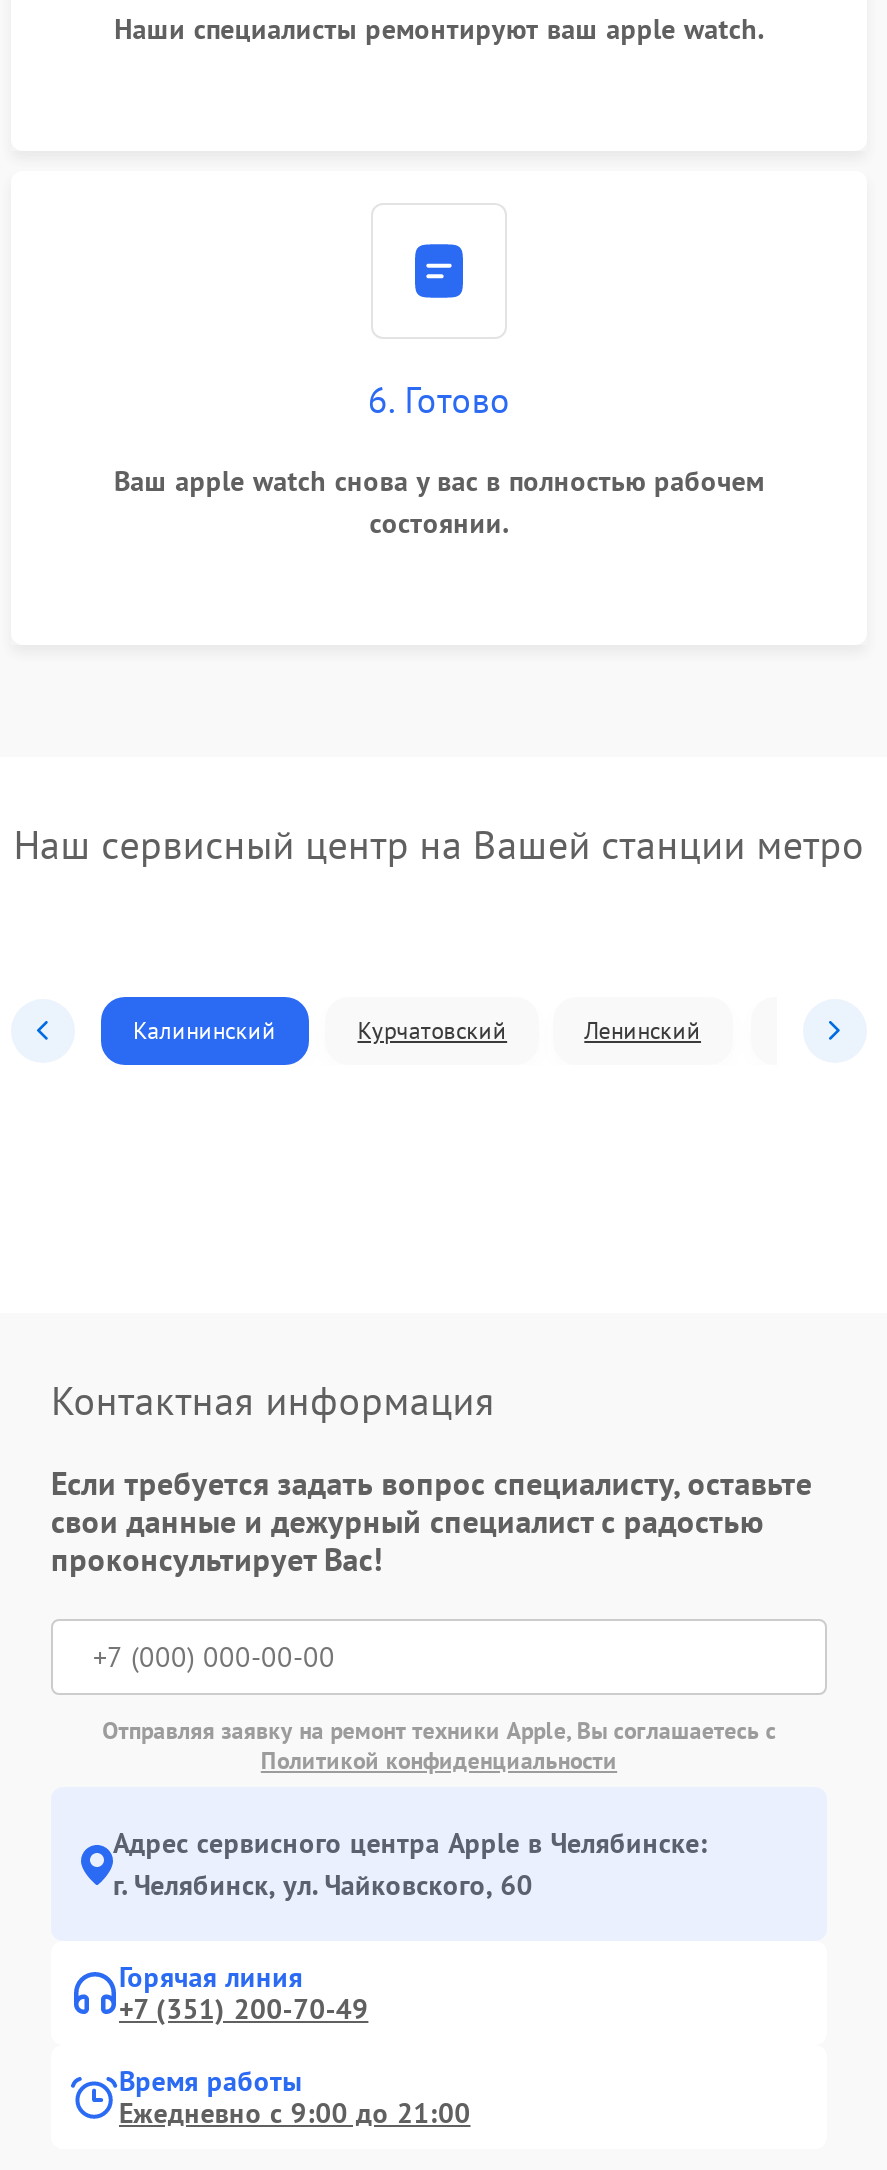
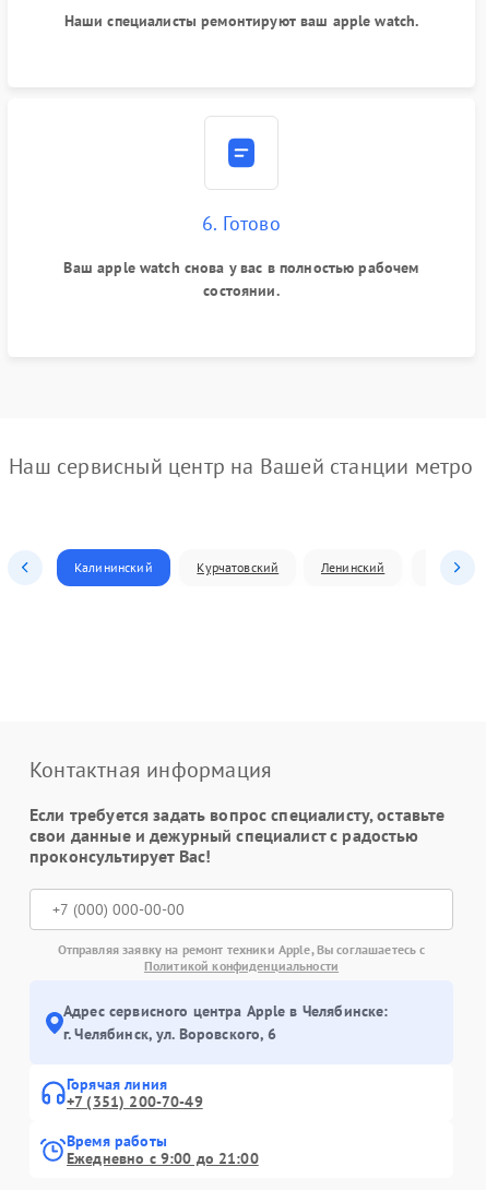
[113,1867,533,1903] г. Челябинск, ул. Чайковского, 60 -> [63,1024,277,1044] г. Челябинск, ул. Воровского, 6

